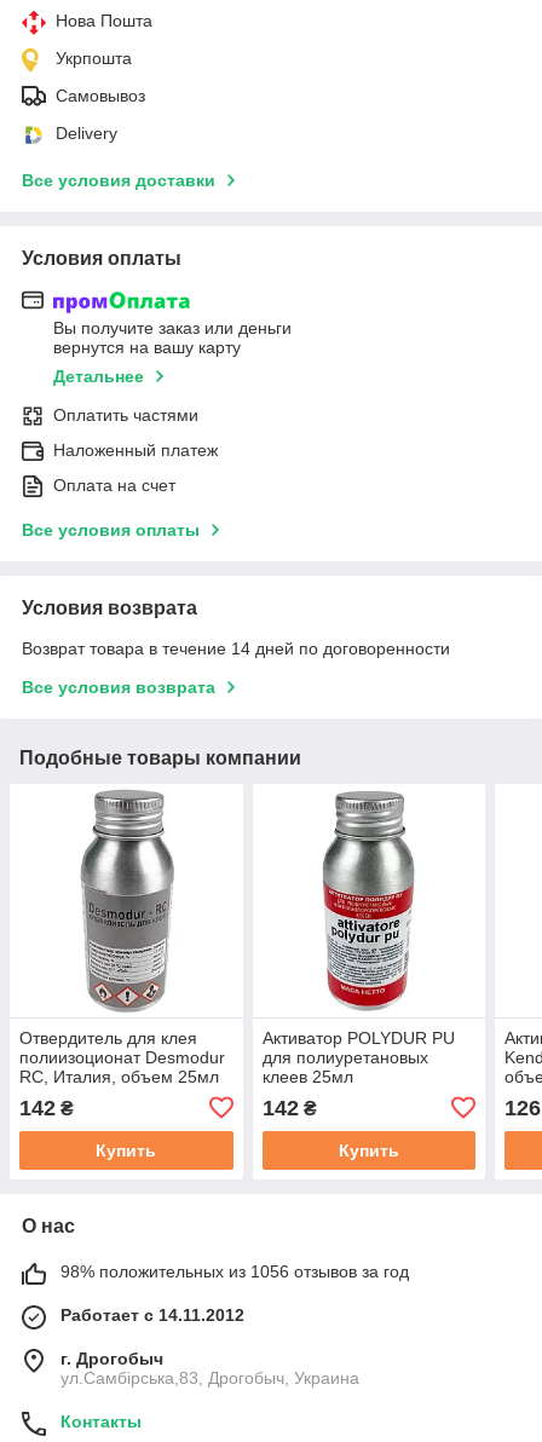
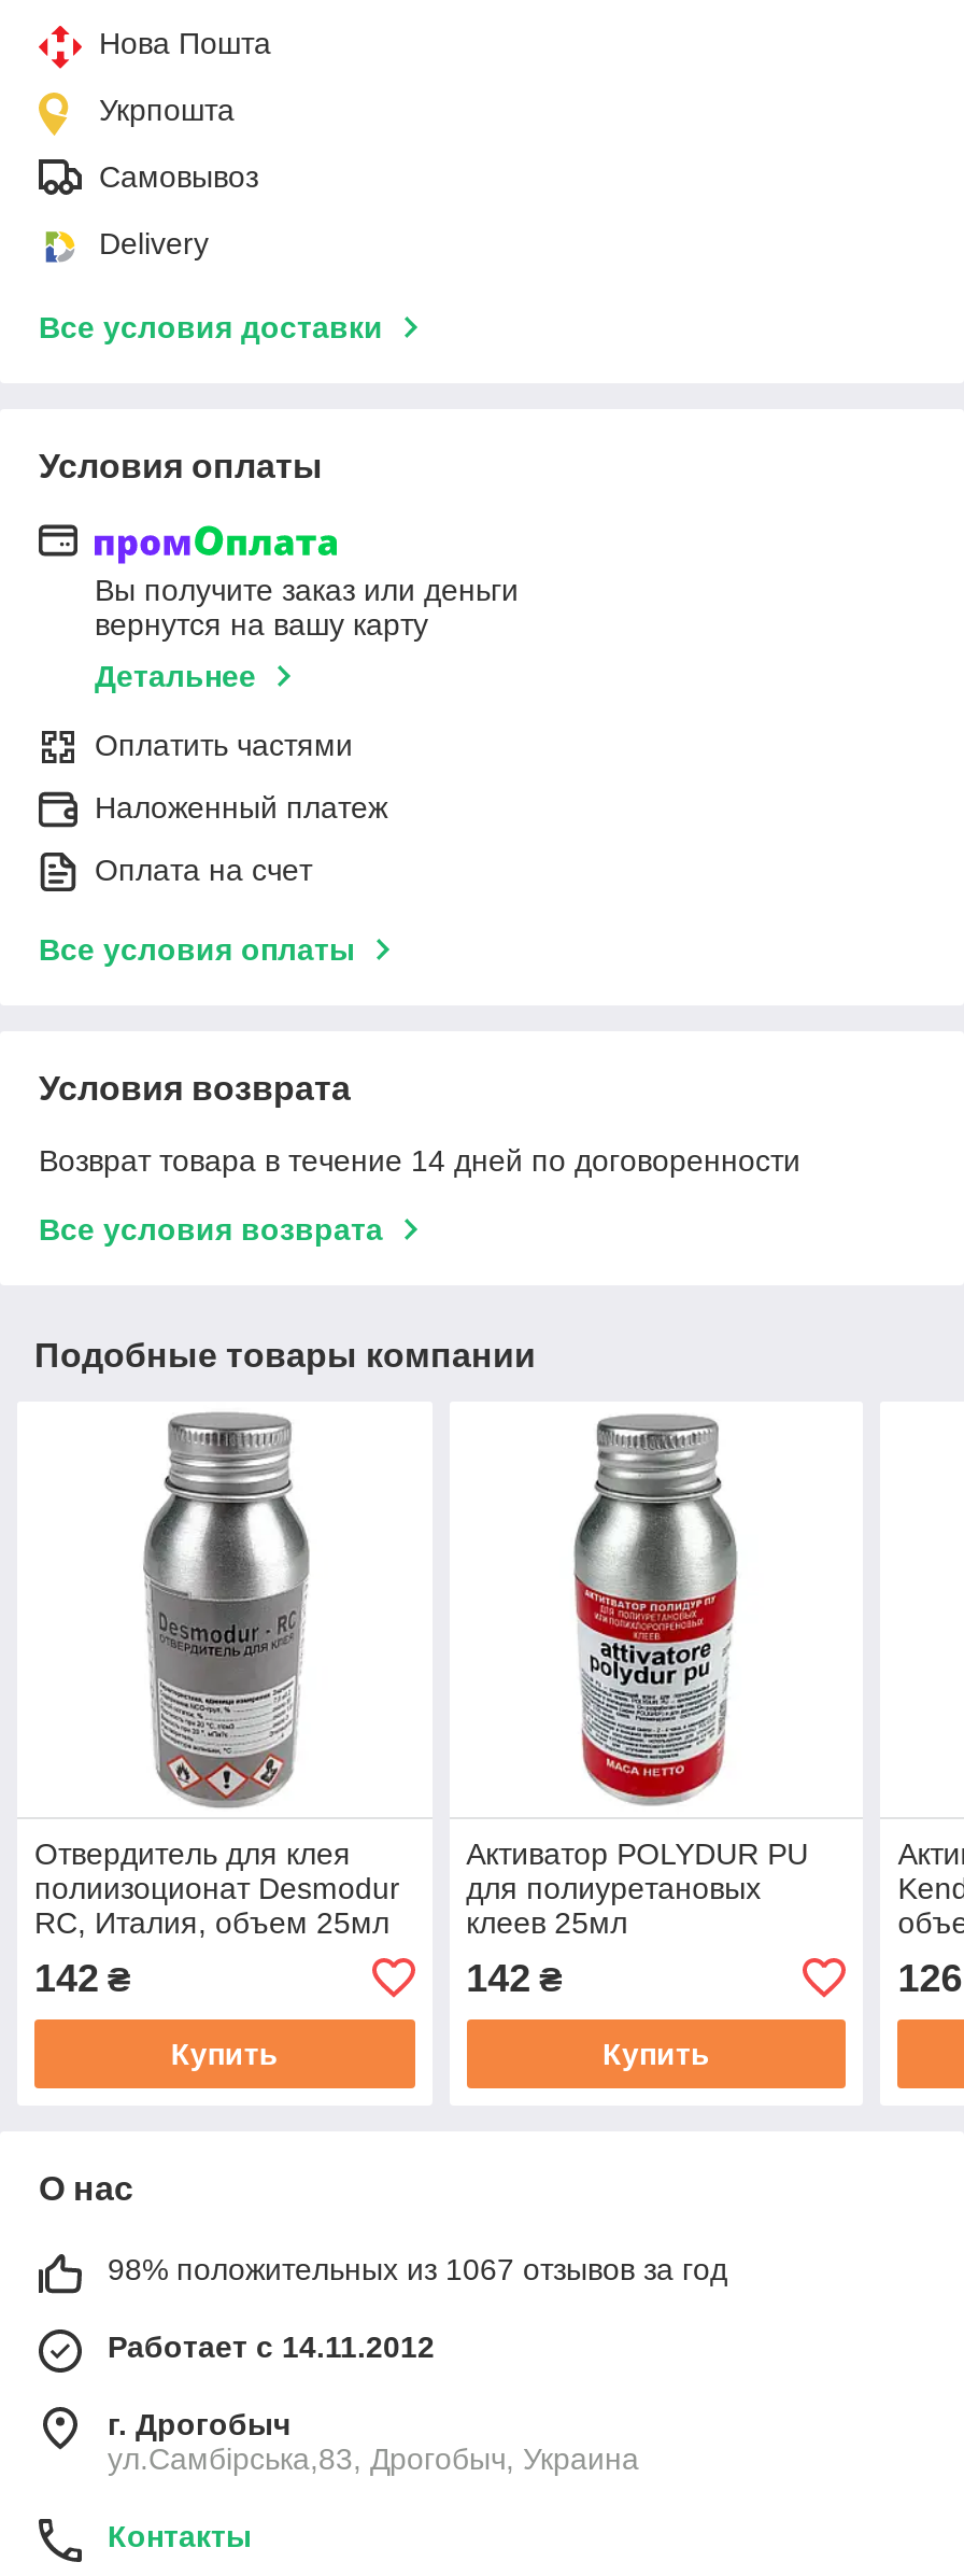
[60,1262,409,1281] 98% положительных из 1056 отзывов за год -> [108,2252,727,2286] 98% положительных из 1067 отзывов за год

